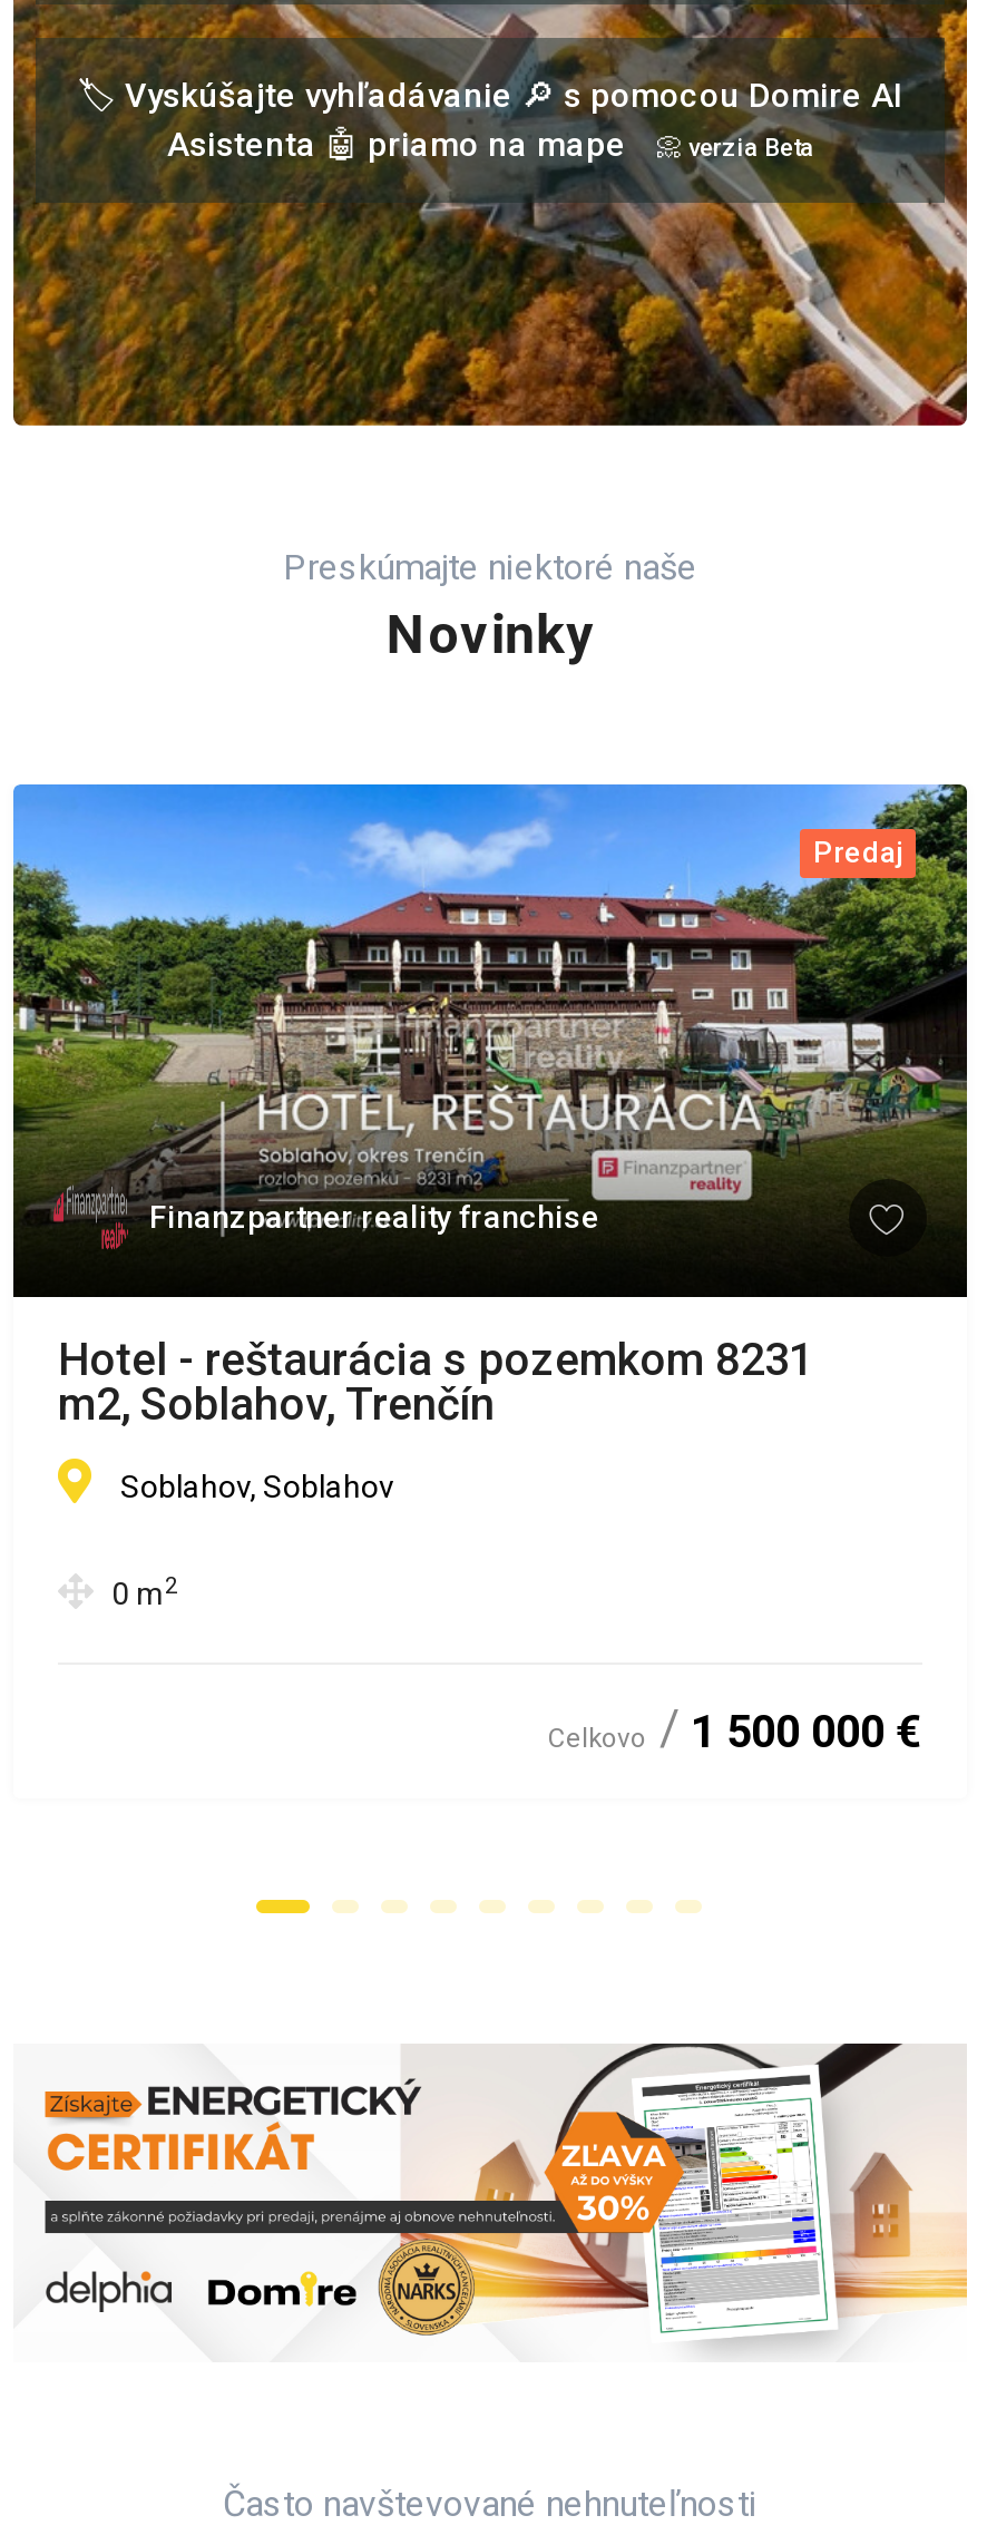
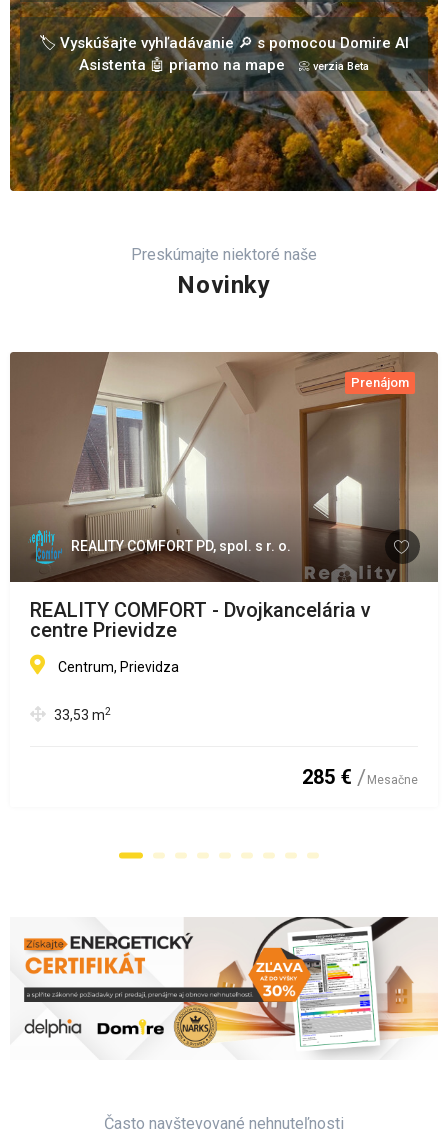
[11,782,969,1299] [image] | Predaj -> [9,351,439,583] [image] | Prenájom
[149,1199,599,1235] Finanzpartner reality franchise -> [71,538,291,554] REALITY COMFORT PD, spol. s r. o.
[58,1333,813,1431] Hotel - reštaurácia s pozemkom 8231 | m2, Soblahov, Trenčín -> [30,598,371,642] REALITY COMFORT - Dvojkancelária v | centre Prievidze
[120,1469,394,1504] Soblahov, Soblahov -> [58,659,179,675] Centrum, Prievidza
[111,1571,178,1611] 0 m2 -> [54,705,111,723] 33,53 m2
[548,1705,922,1758] Celkovo | 1 500 000 € -> [302,765,418,789] 285 € | Mesačne

